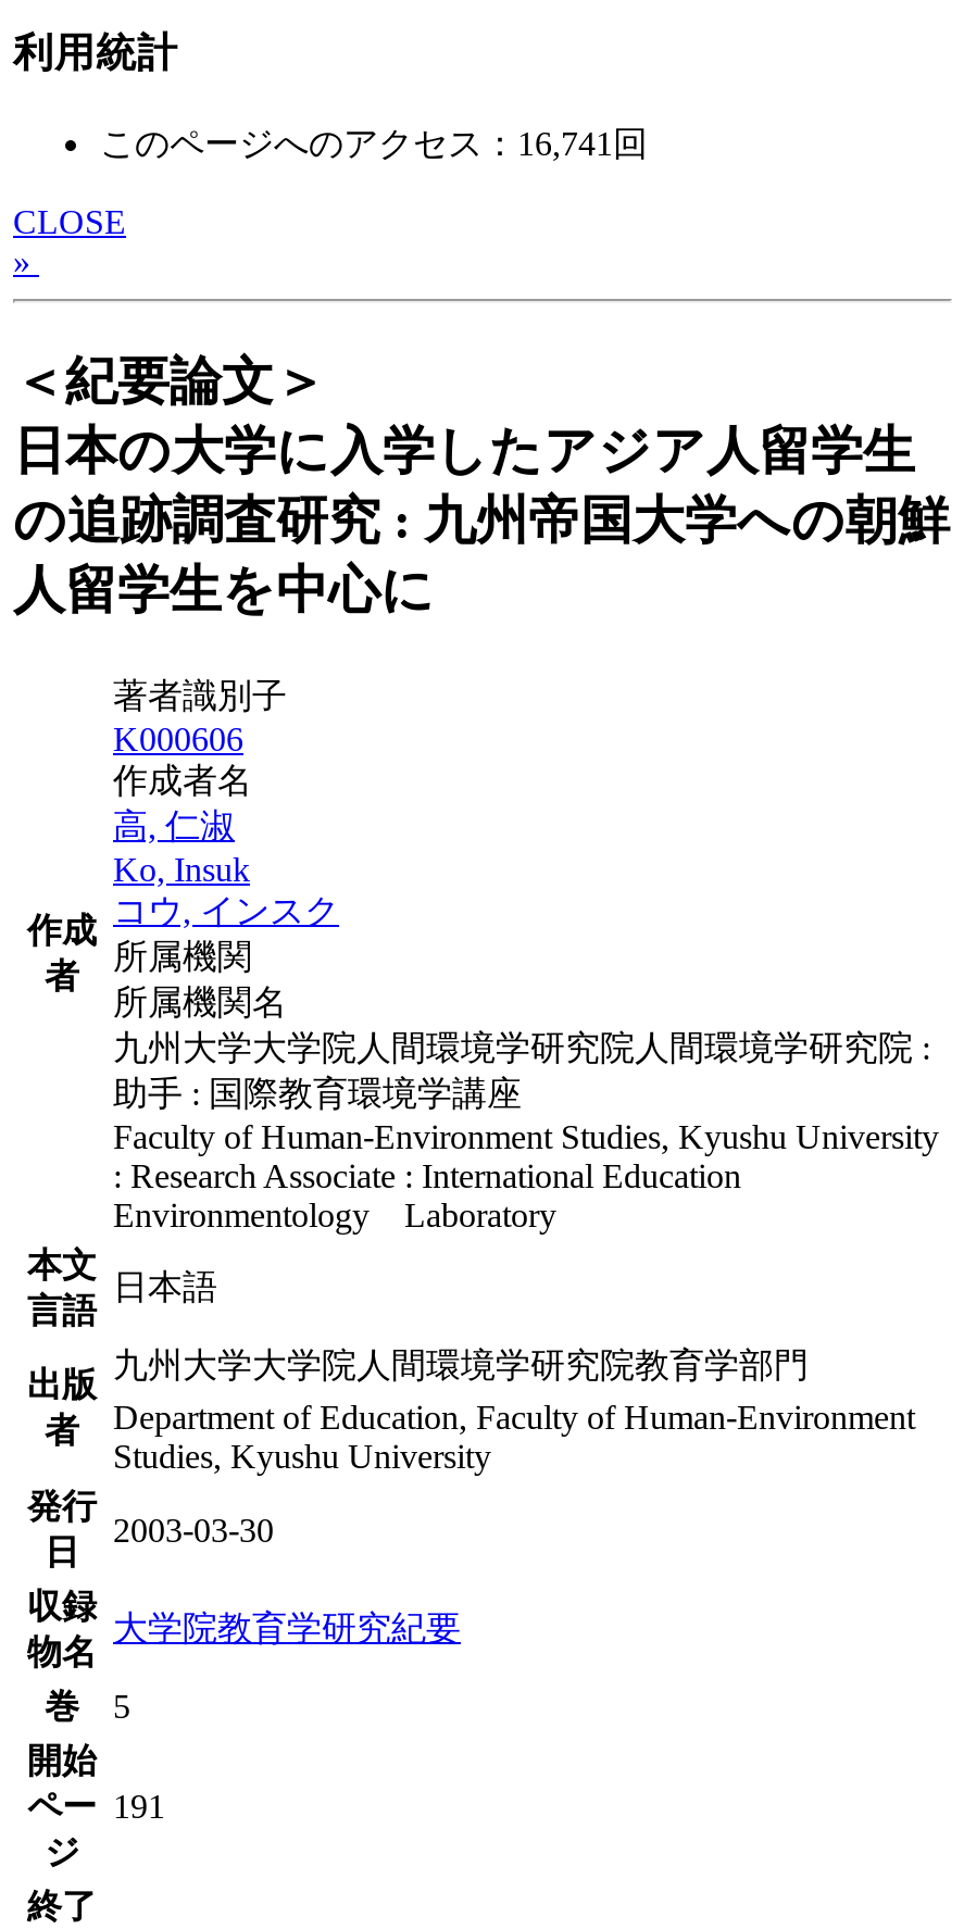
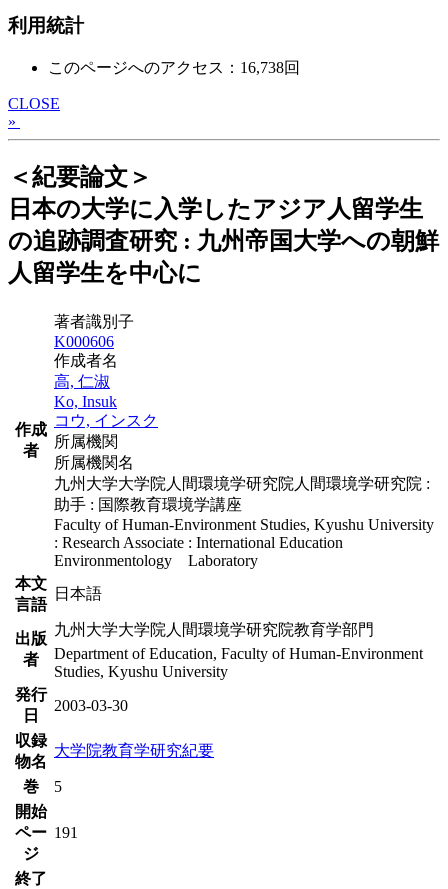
[100,125,648,161] このページへのアクセス：16,741回 -> [48,59,300,76] このページへのアクセス：16,738回

